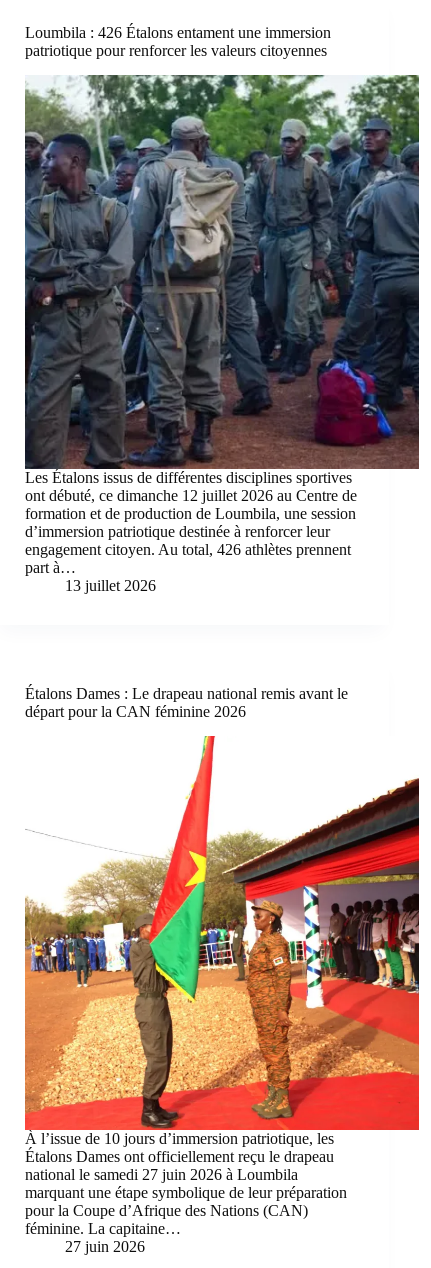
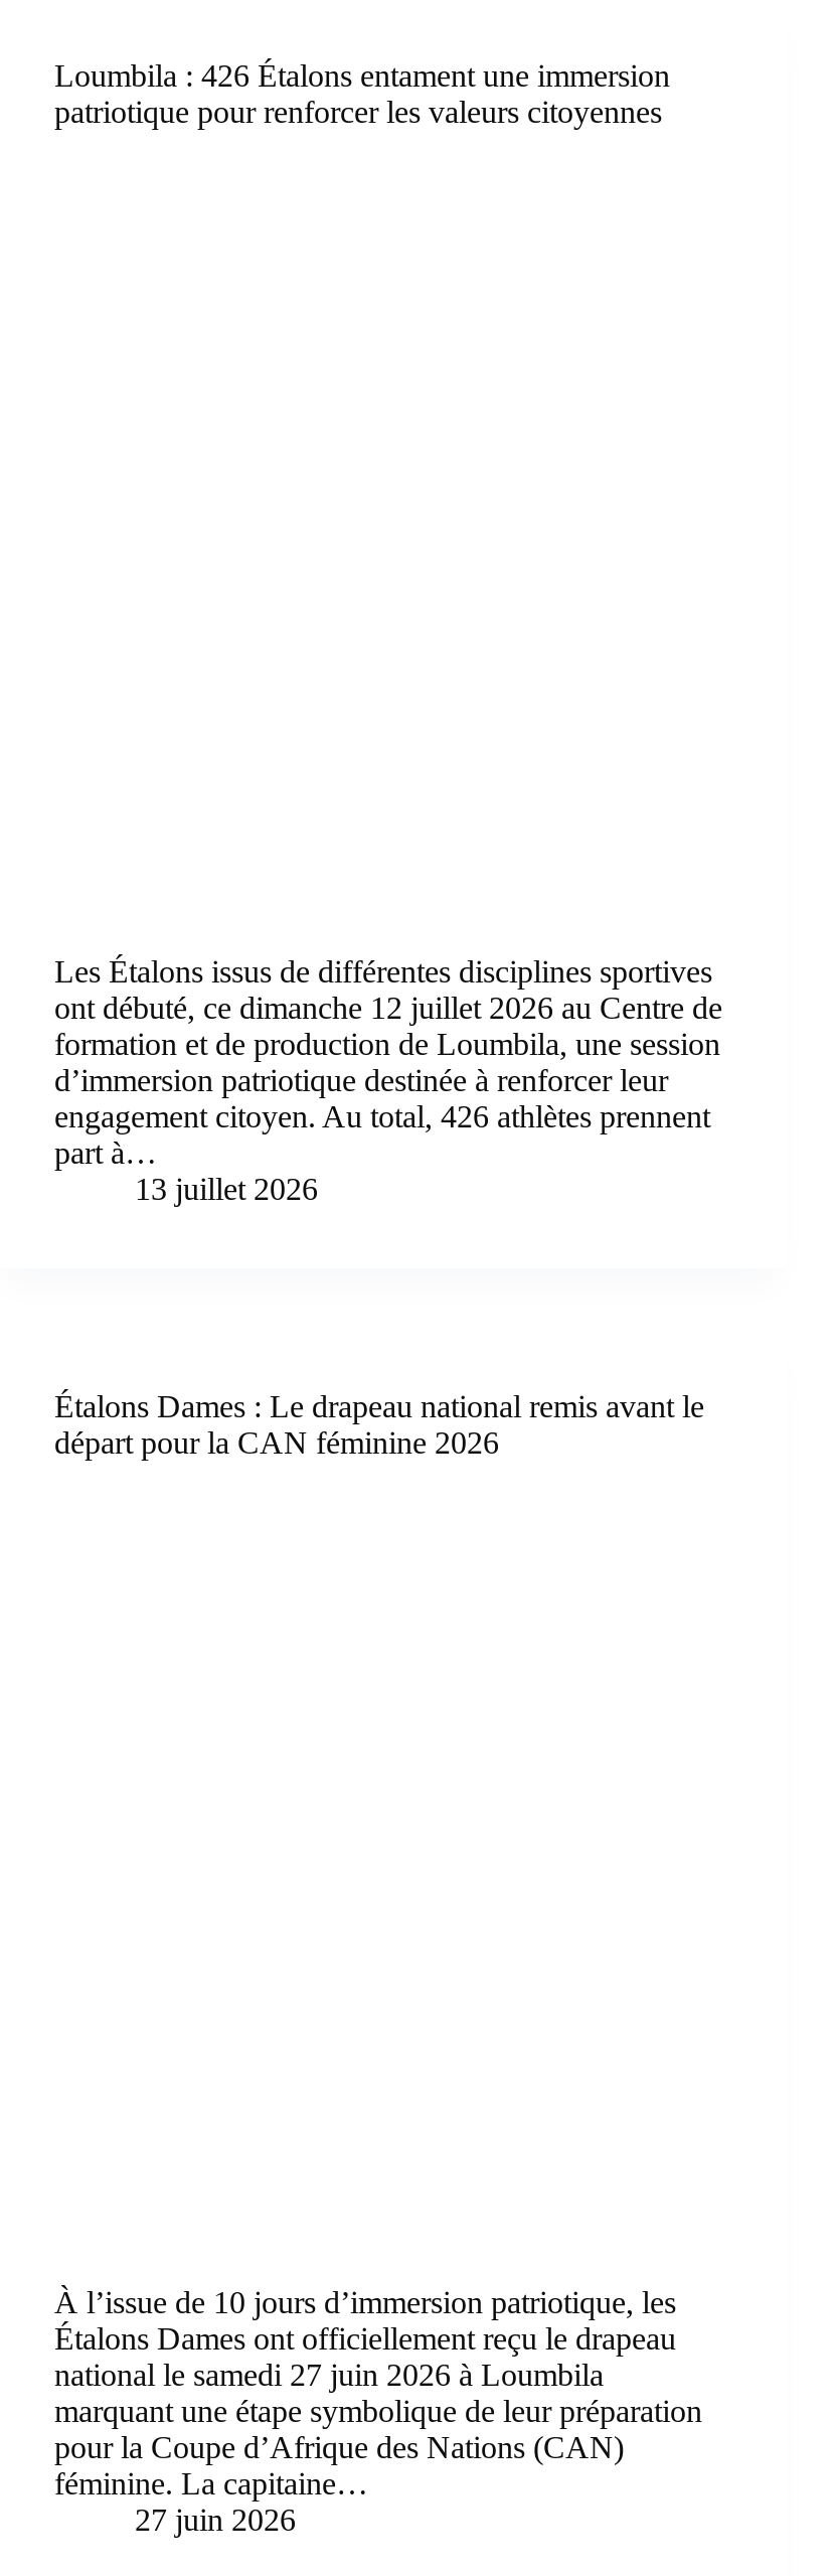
[24,74,420,470] [image] -> none
[24,735,420,1131] [image] -> none

